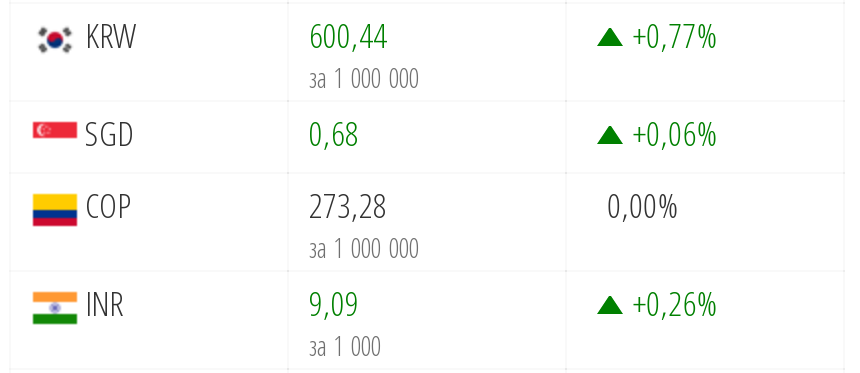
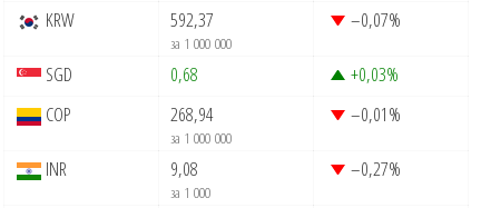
[309,13,387,59] 600,44 -> [170,7,214,33] 592,37
[633,13,719,59] +0,77% -> [351,7,401,33] –0,07%
[633,111,719,157] +0,06% -> [351,62,398,87] +0,03%
[309,183,387,229] 273,28 -> [170,102,214,127] 268,94
[607,183,679,229] 0,00% -> [351,102,401,127] –0,01%
[309,281,359,327] 9,09 -> [170,156,198,182] 9,08
[633,281,719,327] +0,26% -> [351,156,401,182] –0,27%

